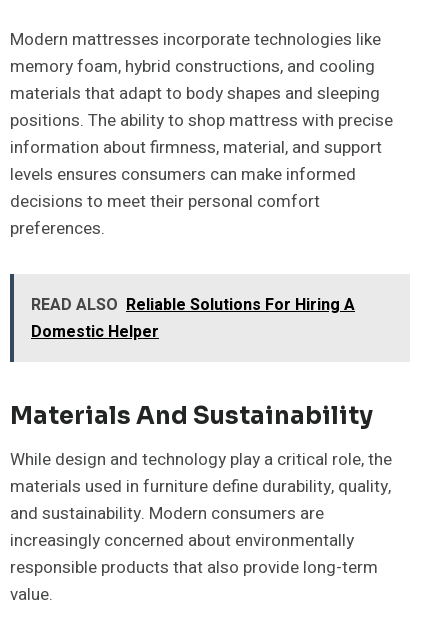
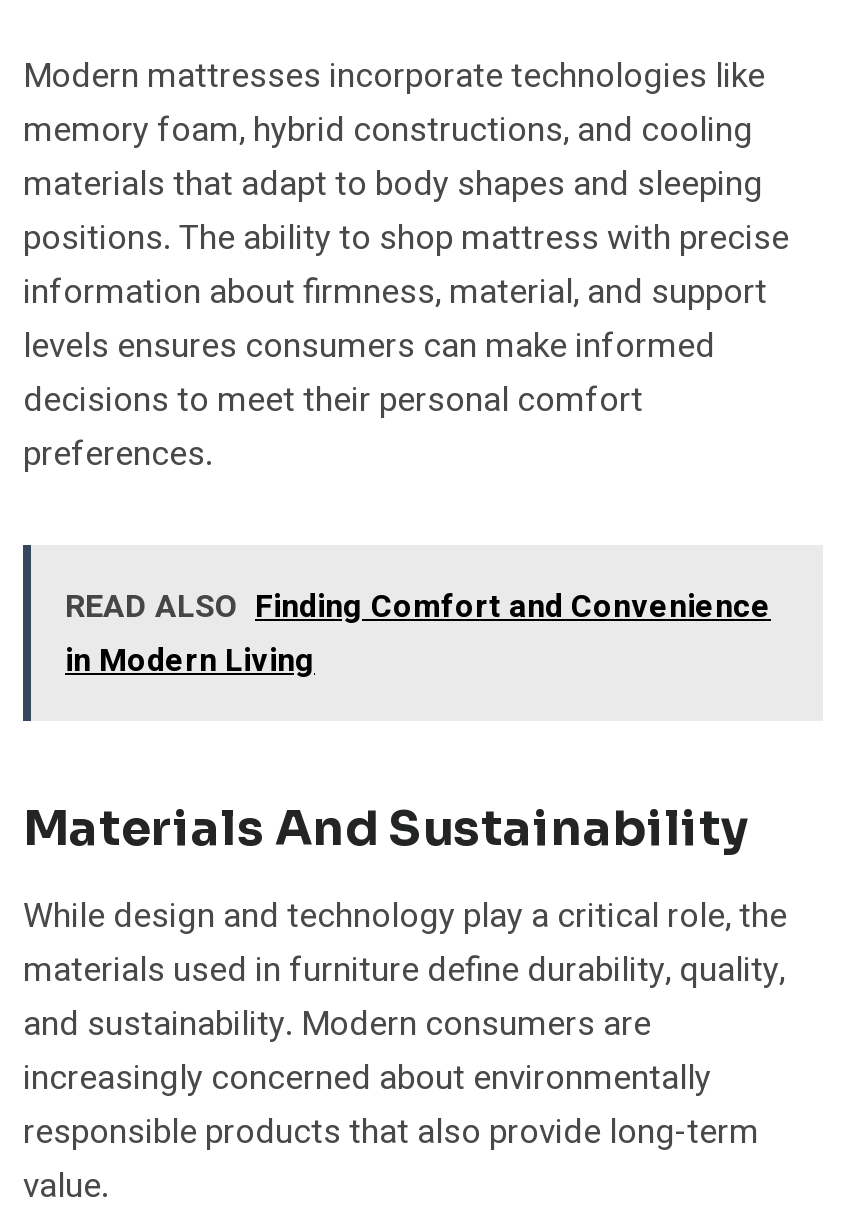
[31,293,355,344] READ ALSO Reliable Solutions For Hiring A | Domestic Helper -> [65,583,771,685] READ ALSO Finding Comfort and Convenience | in Modern Living

